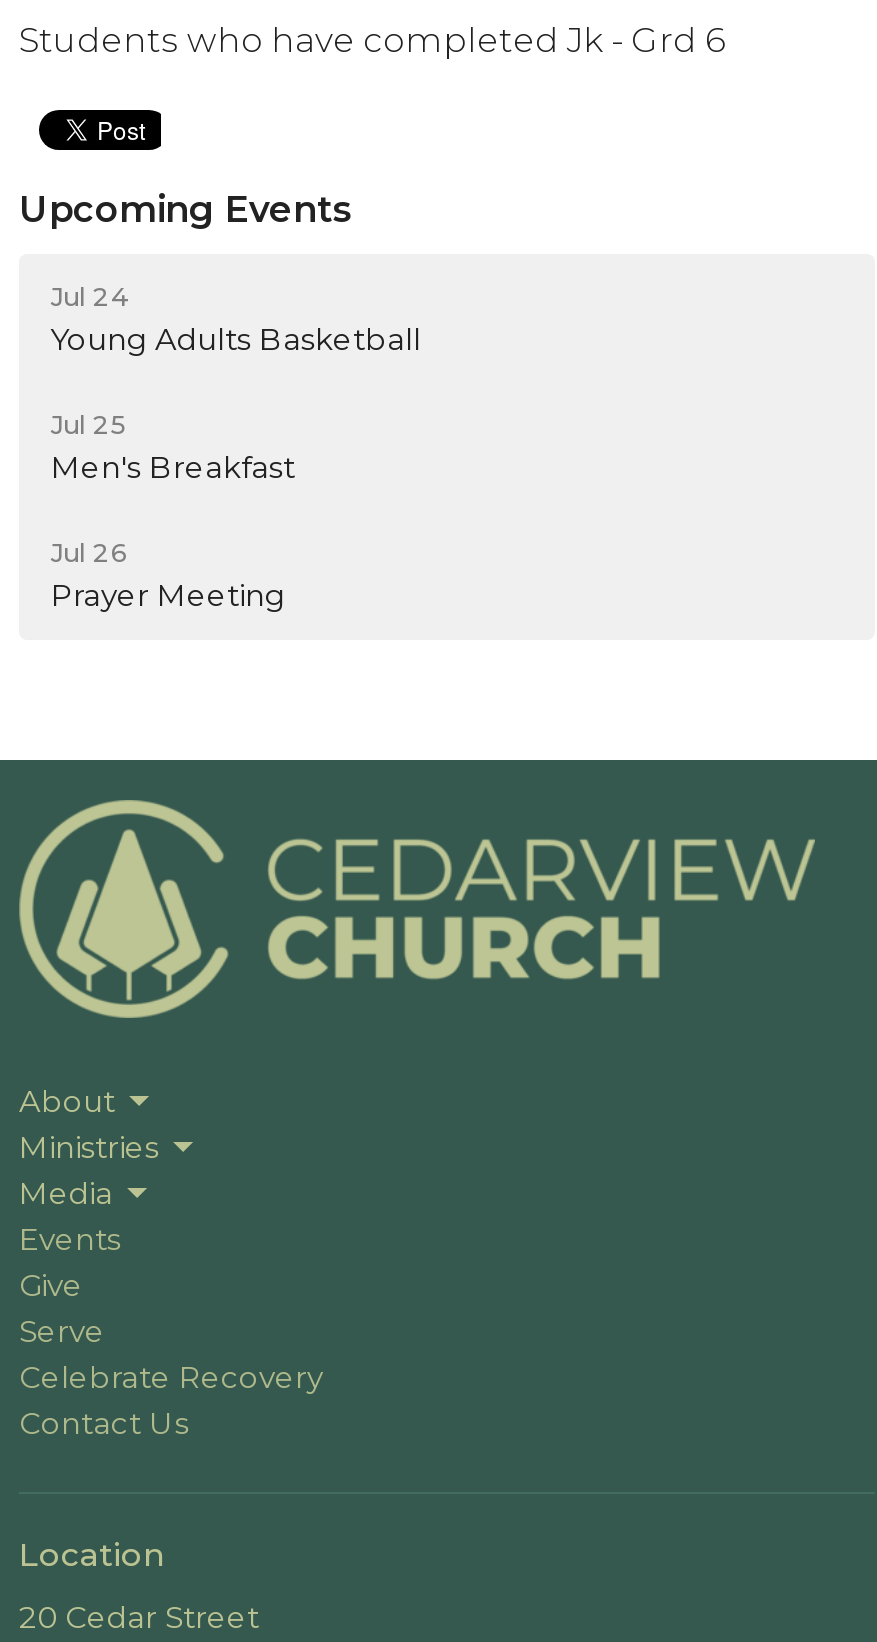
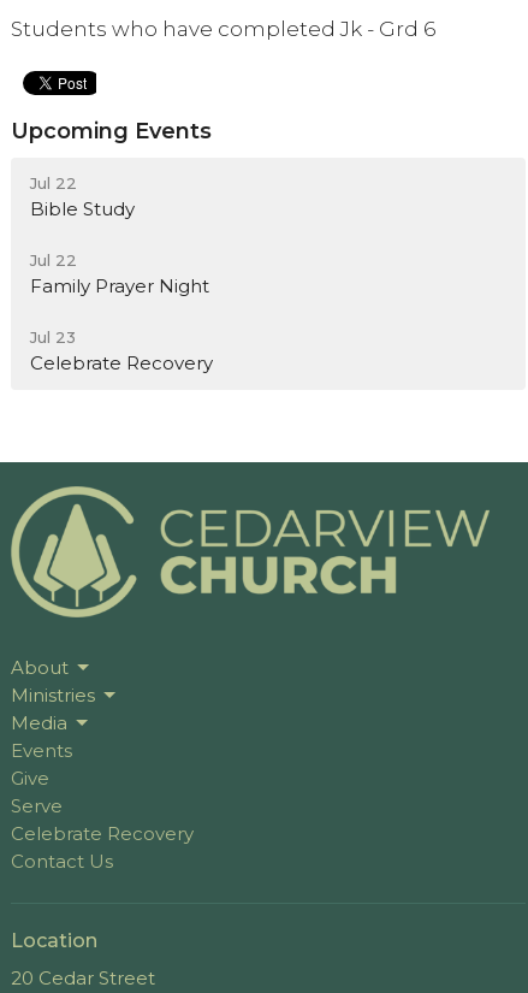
[51,280,421,358] Jul 24 | Young Adults Basketball -> [30,173,135,220] Jul 22 | Bible Study
[51,408,295,486] Jul 25 | Men's Breakfast -> [30,250,209,297] Jul 22 | Family Prayer Night
[51,536,285,614] Jul 26 | Prayer Meeting -> [30,327,213,374] Jul 23 | Celebrate Recovery

